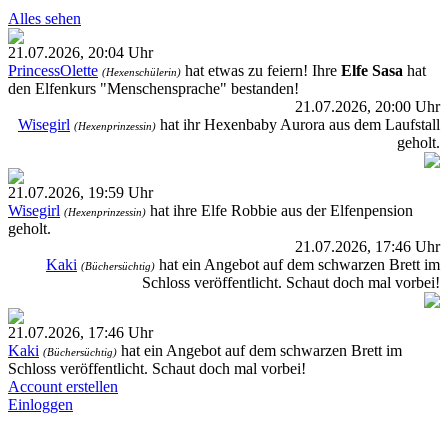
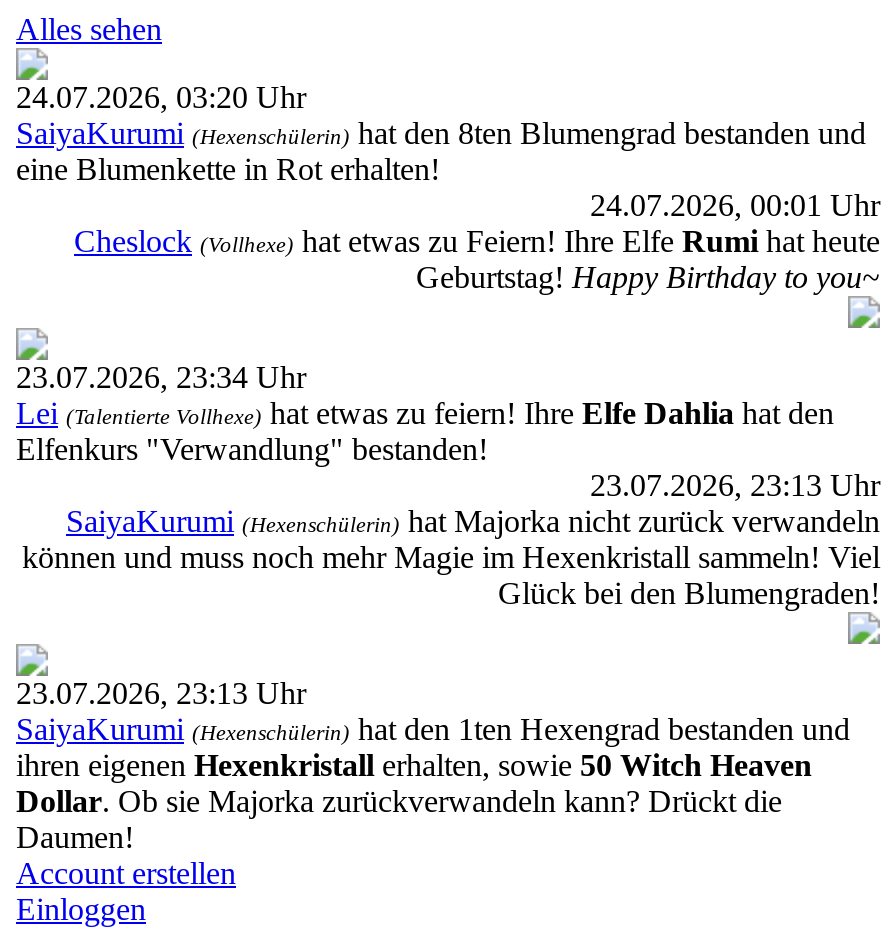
[8,44,440,151] 21.07.2026, 20:04 Uhr | PrincessOlette (Hexenschülerin) hat etwas zu feiern! Ihre Elfe Sasa hat | den Elfenkurs "Menschensprache" bestanden! | 21.07.2026, 20:00 Uhr | Wisegirl (Hexenprinzessin) hat ihr Hexenbaby Aurora aus dem Laufstall | geholt. -> [16,81,880,295] 24.07.2026, 03:20 Uhr | SaiyaKurumi (Hexenschülerin) hat den 8ten Blumengrad bestanden und | eine Blumenkette in Rot erhalten! | 24.07.2026, 00:01 Uhr | Cheslock (Vollhexe) hat etwas zu Feiern! Ihre Elfe Rumi hat heute | Geburtstag! Happy Birthday to you~
[8,184,440,291] 21.07.2026, 19:59 Uhr | Wisegirl (Hexenprinzessin) hat ihre Elfe Robbie aus der Elfenpension | geholt. | 21.07.2026, 17:46 Uhr | Kaki (Büchersüchtig) hat ein Angebot auf dem schwarzen Brett im | Schloss veröffentlicht. Schaut doch mal vorbei! -> [16,361,880,611] 23.07.2026, 23:34 Uhr | Lei (Talentierte Vollhexe) hat etwas zu feiern! Ihre Elfe Dahlia hat den | Elfenkurs "Verwandlung" bestanden! | 23.07.2026, 23:13 Uhr | SaiyaKurumi (Hexenschülerin) hat Majorka nicht zurück verwandeln | können und muss noch mehr Magie im Hexenkristall sammeln! Viel | Glück bei den Blumengraden!
[8,324,402,377] 21.07.2026, 17:46 Uhr | Kaki (Büchersüchtig) hat ein Angebot auf dem schwarzen Brett im | Schloss veröffentlicht. Schaut doch mal vorbei! -> [16,677,850,855] 23.07.2026, 23:13 Uhr | SaiyaKurumi (Hexenschülerin) hat den 1ten Hexengrad bestanden und | ihren eigenen Hexenkristall erhalten, sowie 50 Witch Heaven | Dollar. Ob sie Majorka zurückverwandeln kann? Drückt die | Daumen!

